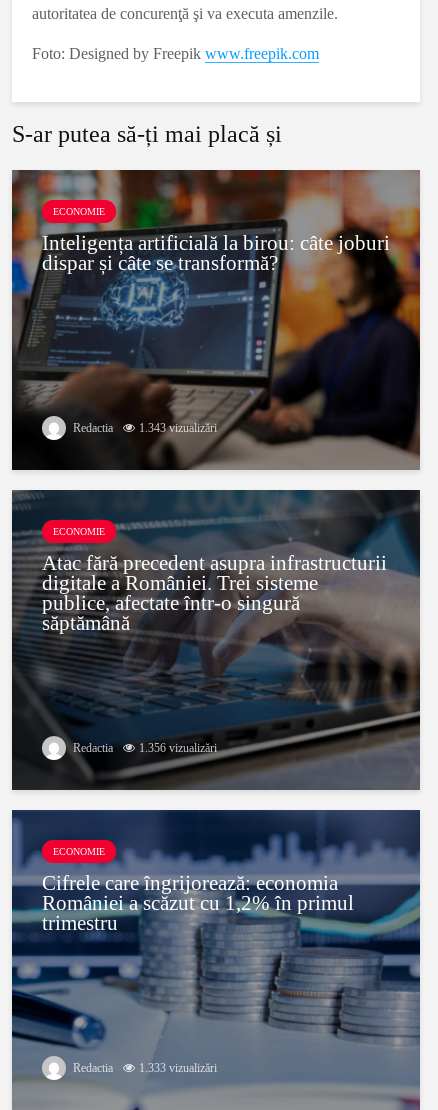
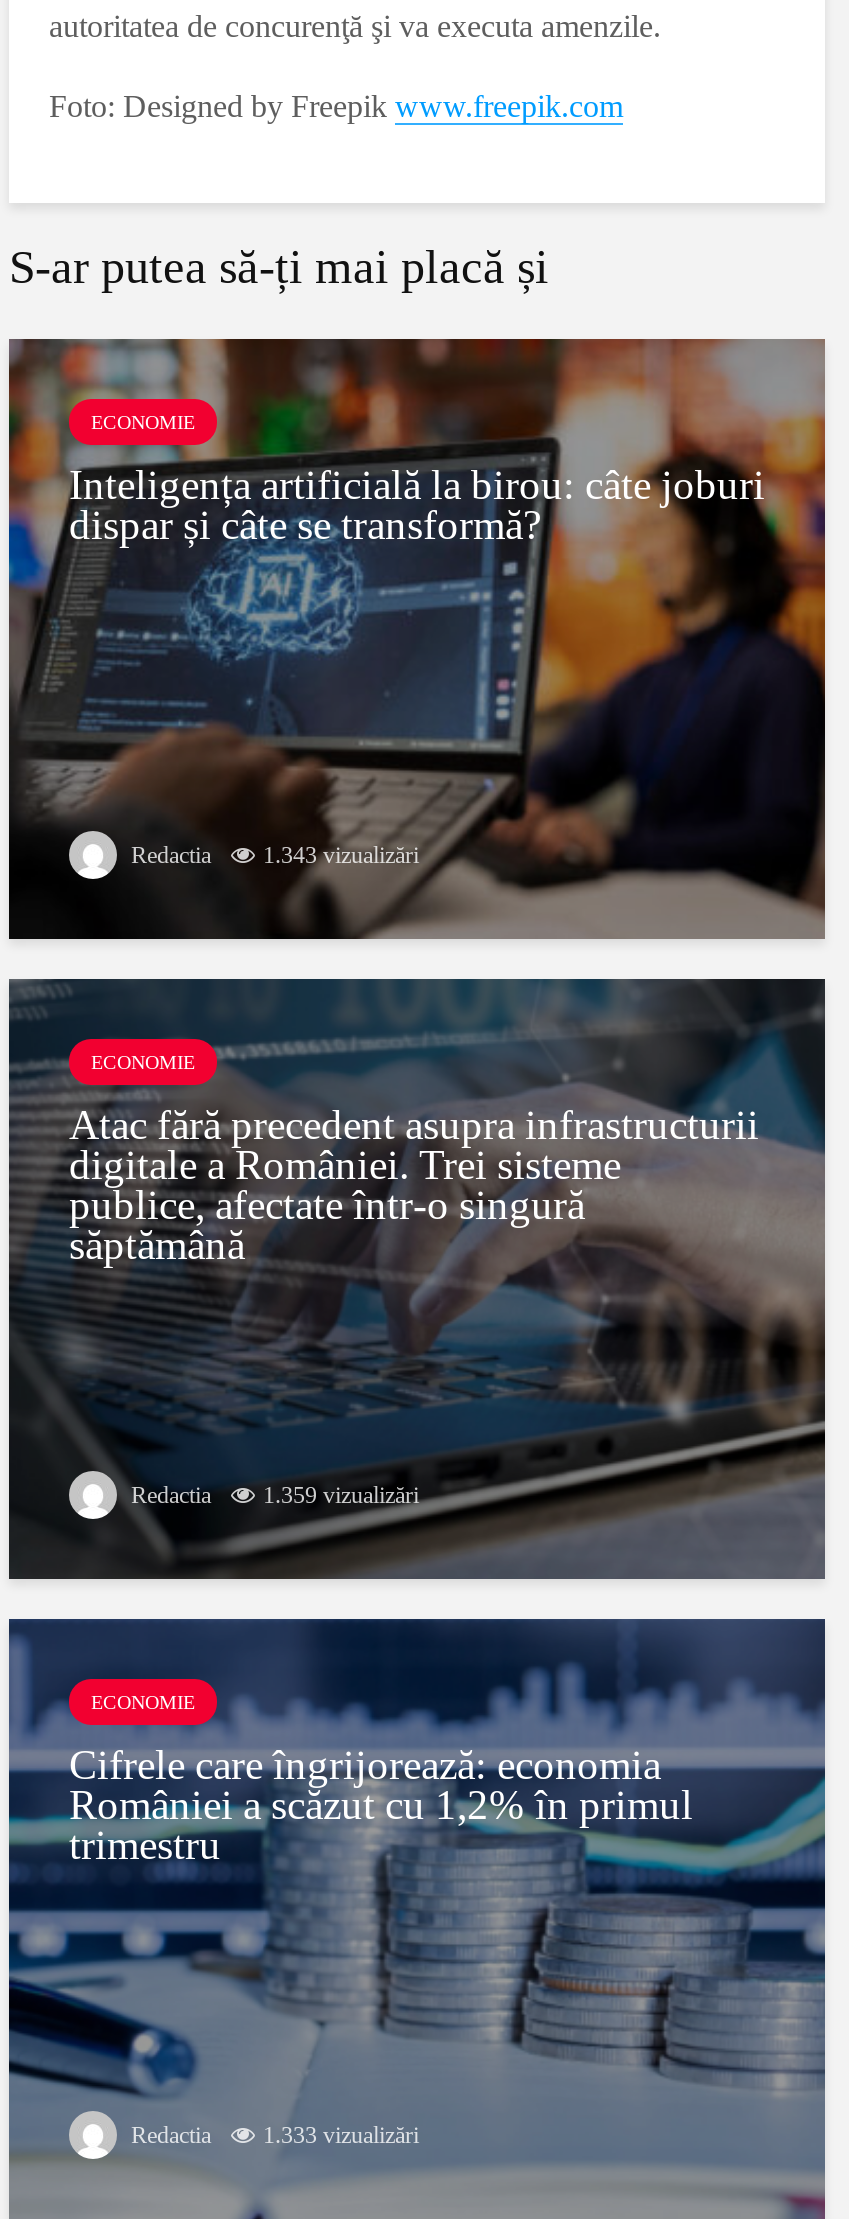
[70,741,217,755] Redactia 1.356 vizualizări -> [125,1482,419,1510] Redactia 1.359 vizualizări

